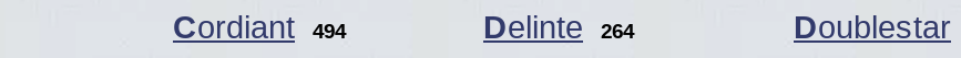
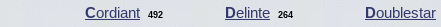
[197,10,346,45] Cordiant 494 -> [96,5,163,21] Cordiant 492

